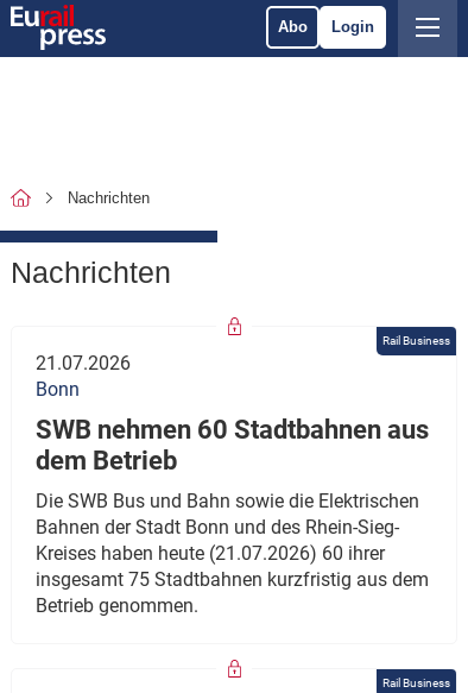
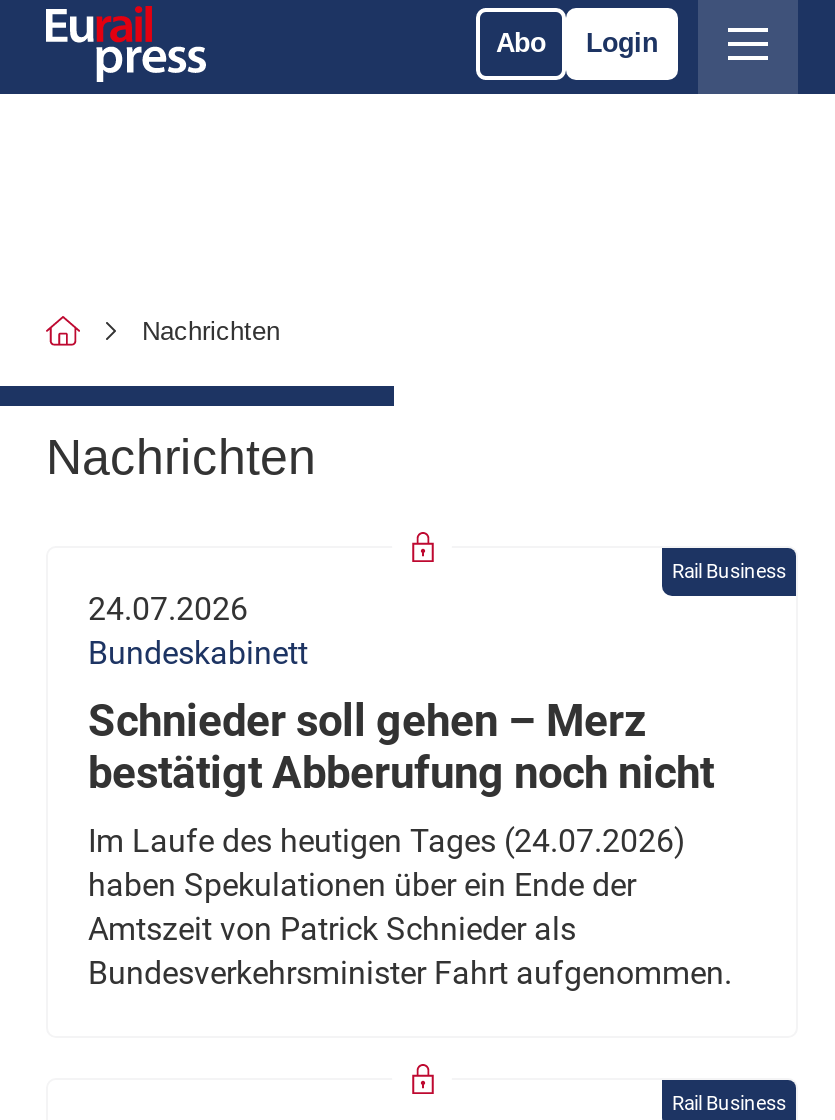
[36,352,131,401] 21.07.2026 | Bonn -> [88,590,308,672] 24.07.2026 | Bundeskabinett
[36,415,429,476] SWB nehmen 60 Stadtbahnen aus | dem Betrieb -> [88,696,714,798] Schnieder soll gehen – Merz | bestätigt Abberufung noch nicht
[36,490,429,617] Die SWB Bus und Bahn sowie die Elektrischen | Bahnen der Stadt Bonn und des Rhein-Sieg- | Kreises haben heute (21.07.2026) 60 ihrer | insgesamt 75 Stadtbahnen kurzfristig aus dem | Betrieb genommen. -> [88,822,732,992] Im Laufe des heutigen Tages (24.07.2026) | haben Spekulationen über ein Ende der | Amtszeit von Patrick Schnieder als | Bundesverkehrsminister Fahrt aufgenommen.

